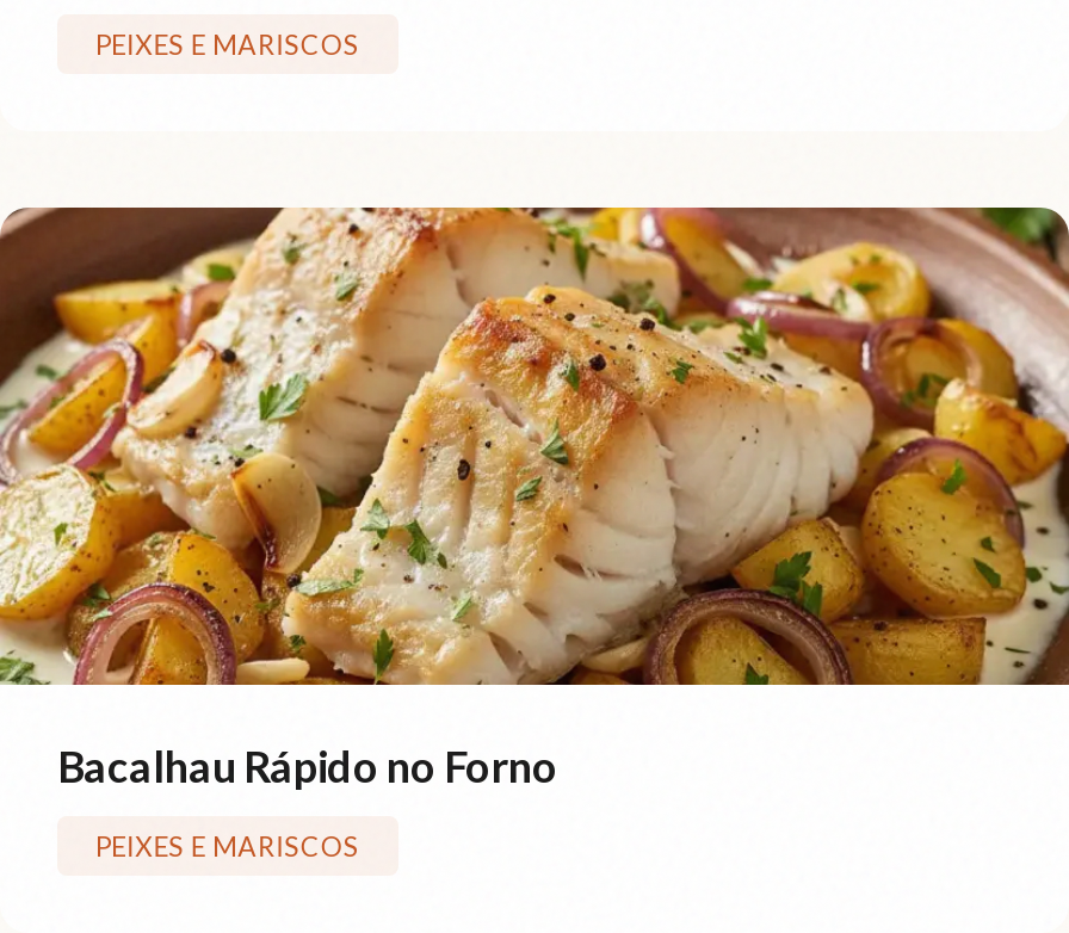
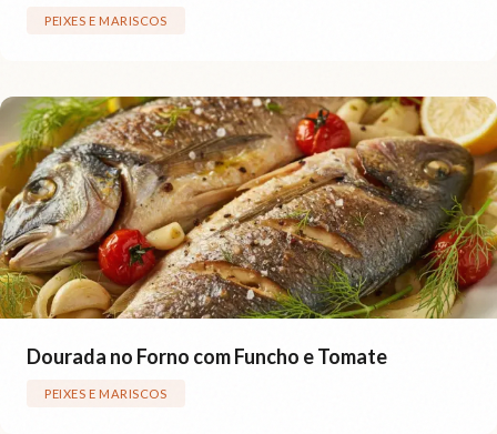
[7,205,1062,792] [image] | Bacalhau Rápido no Forno -> [3,95,494,369] [image] | Dourada no Forno com Funcho e Tomate

